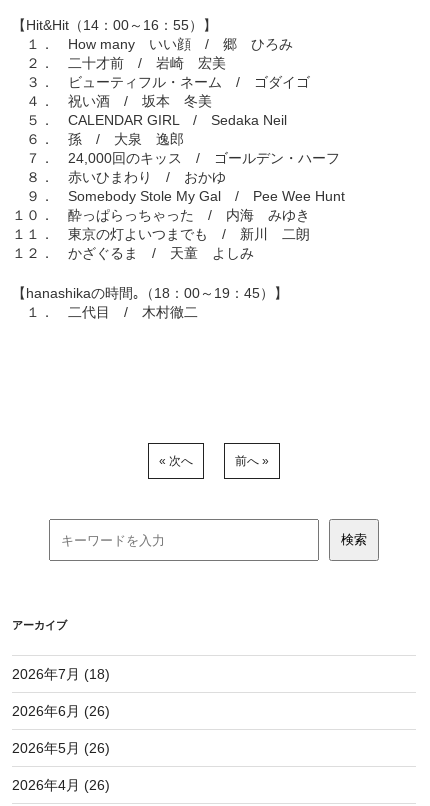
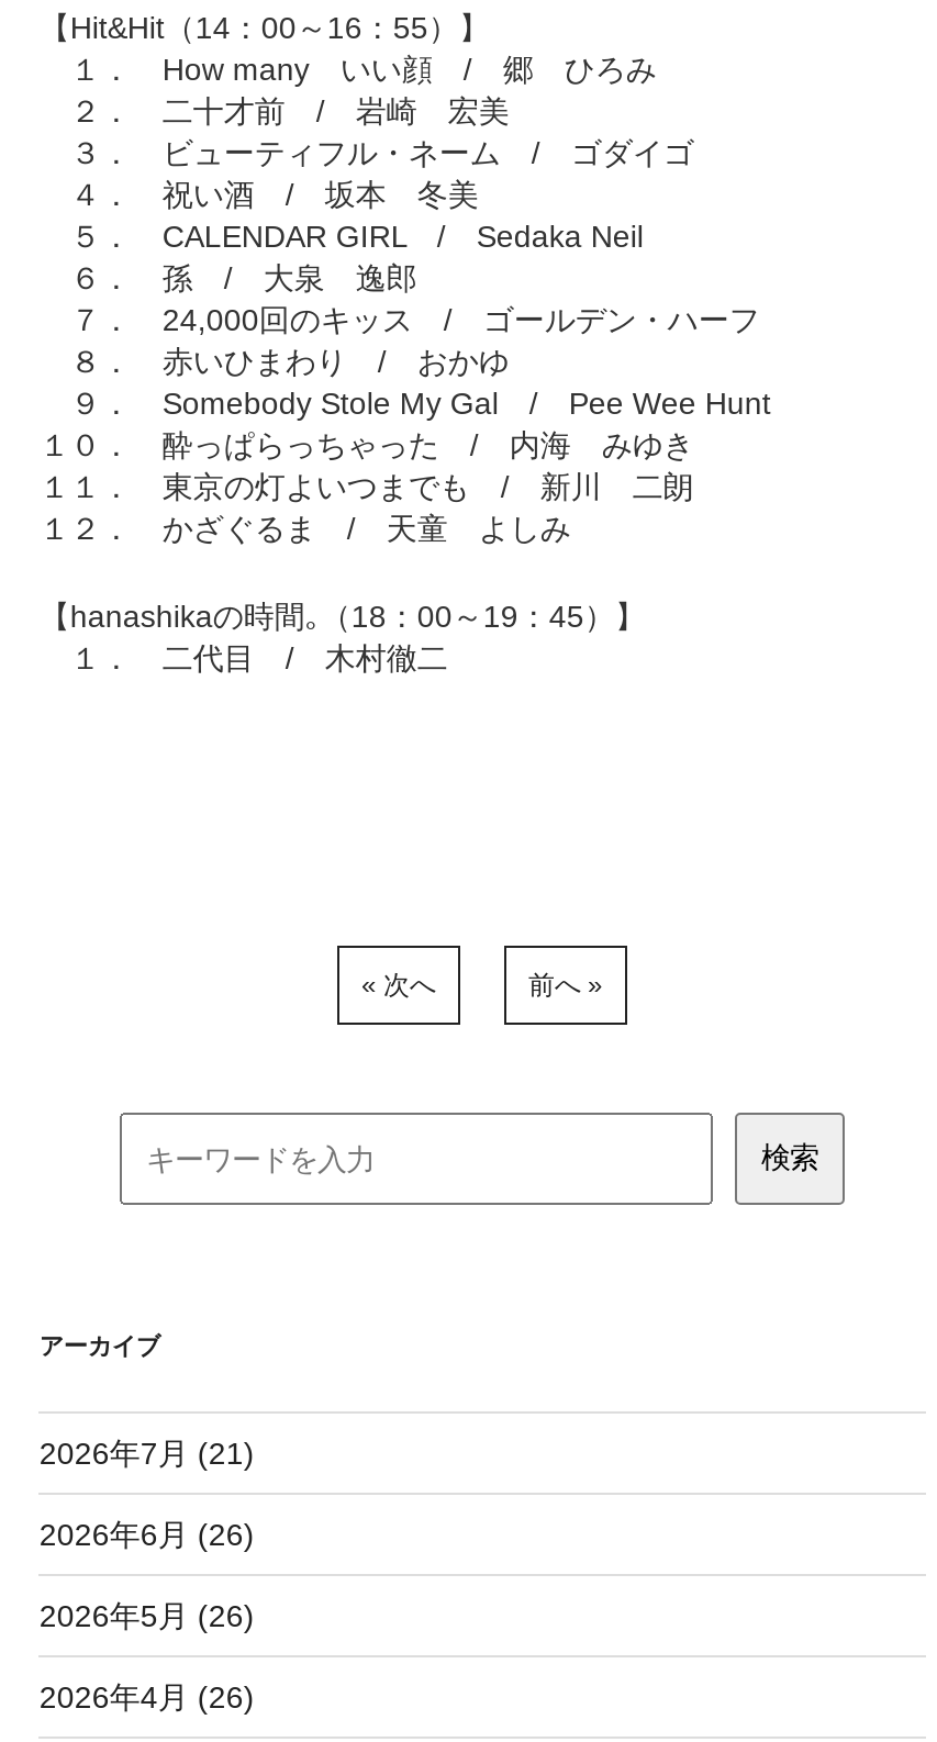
[12,666,110,682] 2026年7月 (18) -> [39,1435,255,1470] 2026年7月 (21)

